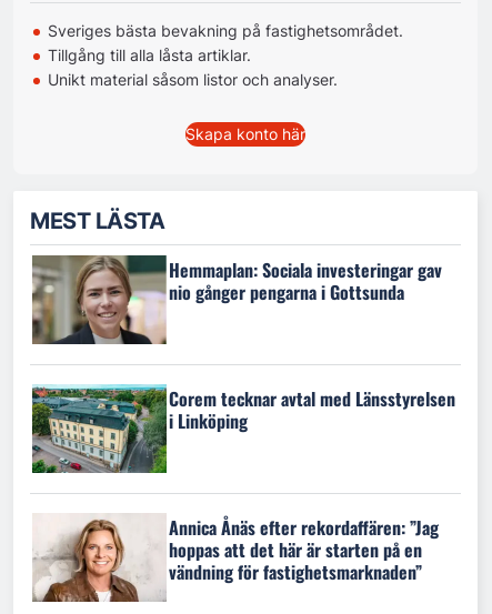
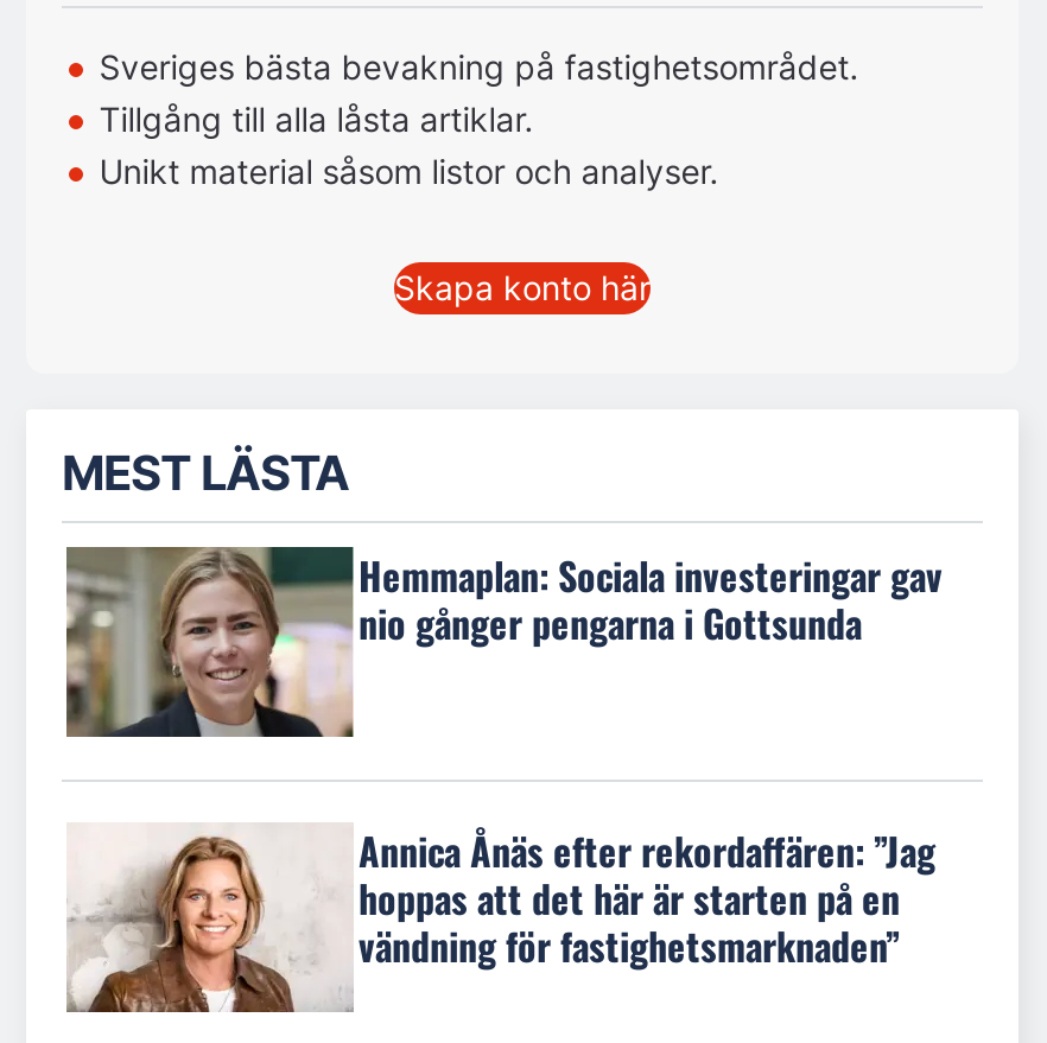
[31,384,455,474] [image] | Corem tecknar avtal med Länsstyrelsen | i Linköping -> none

